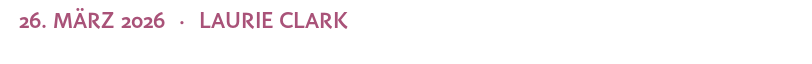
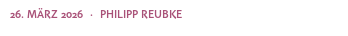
[199,11,347,35] LAURIE CLARK -> [100,9,182,21] PHILIPP REUBKE

